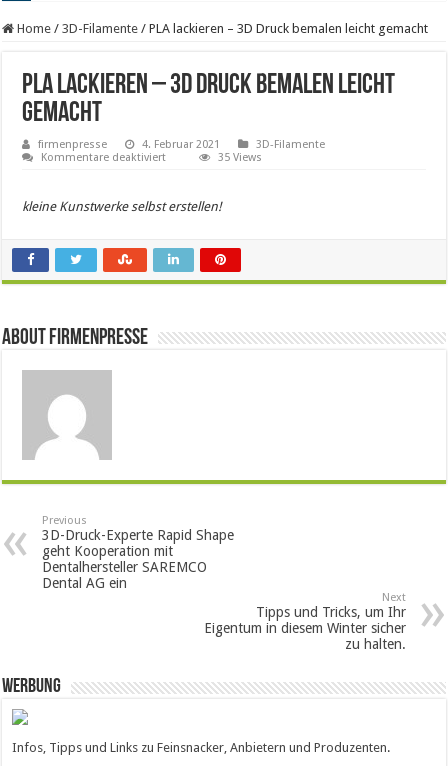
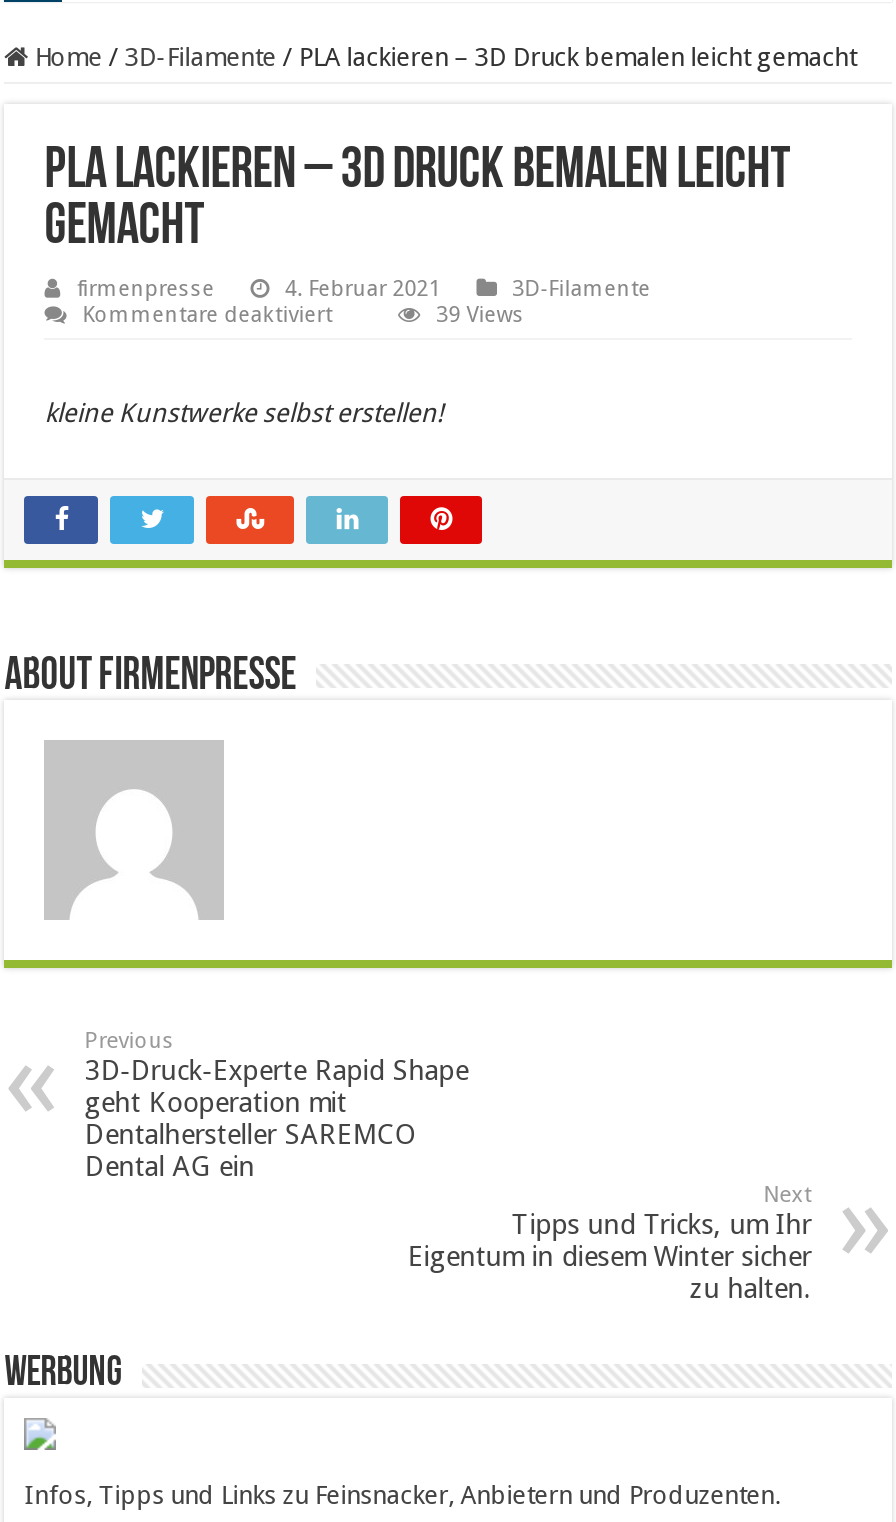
[218,151,262,164] 35 Views -> [436,301,524,327] 39 Views

